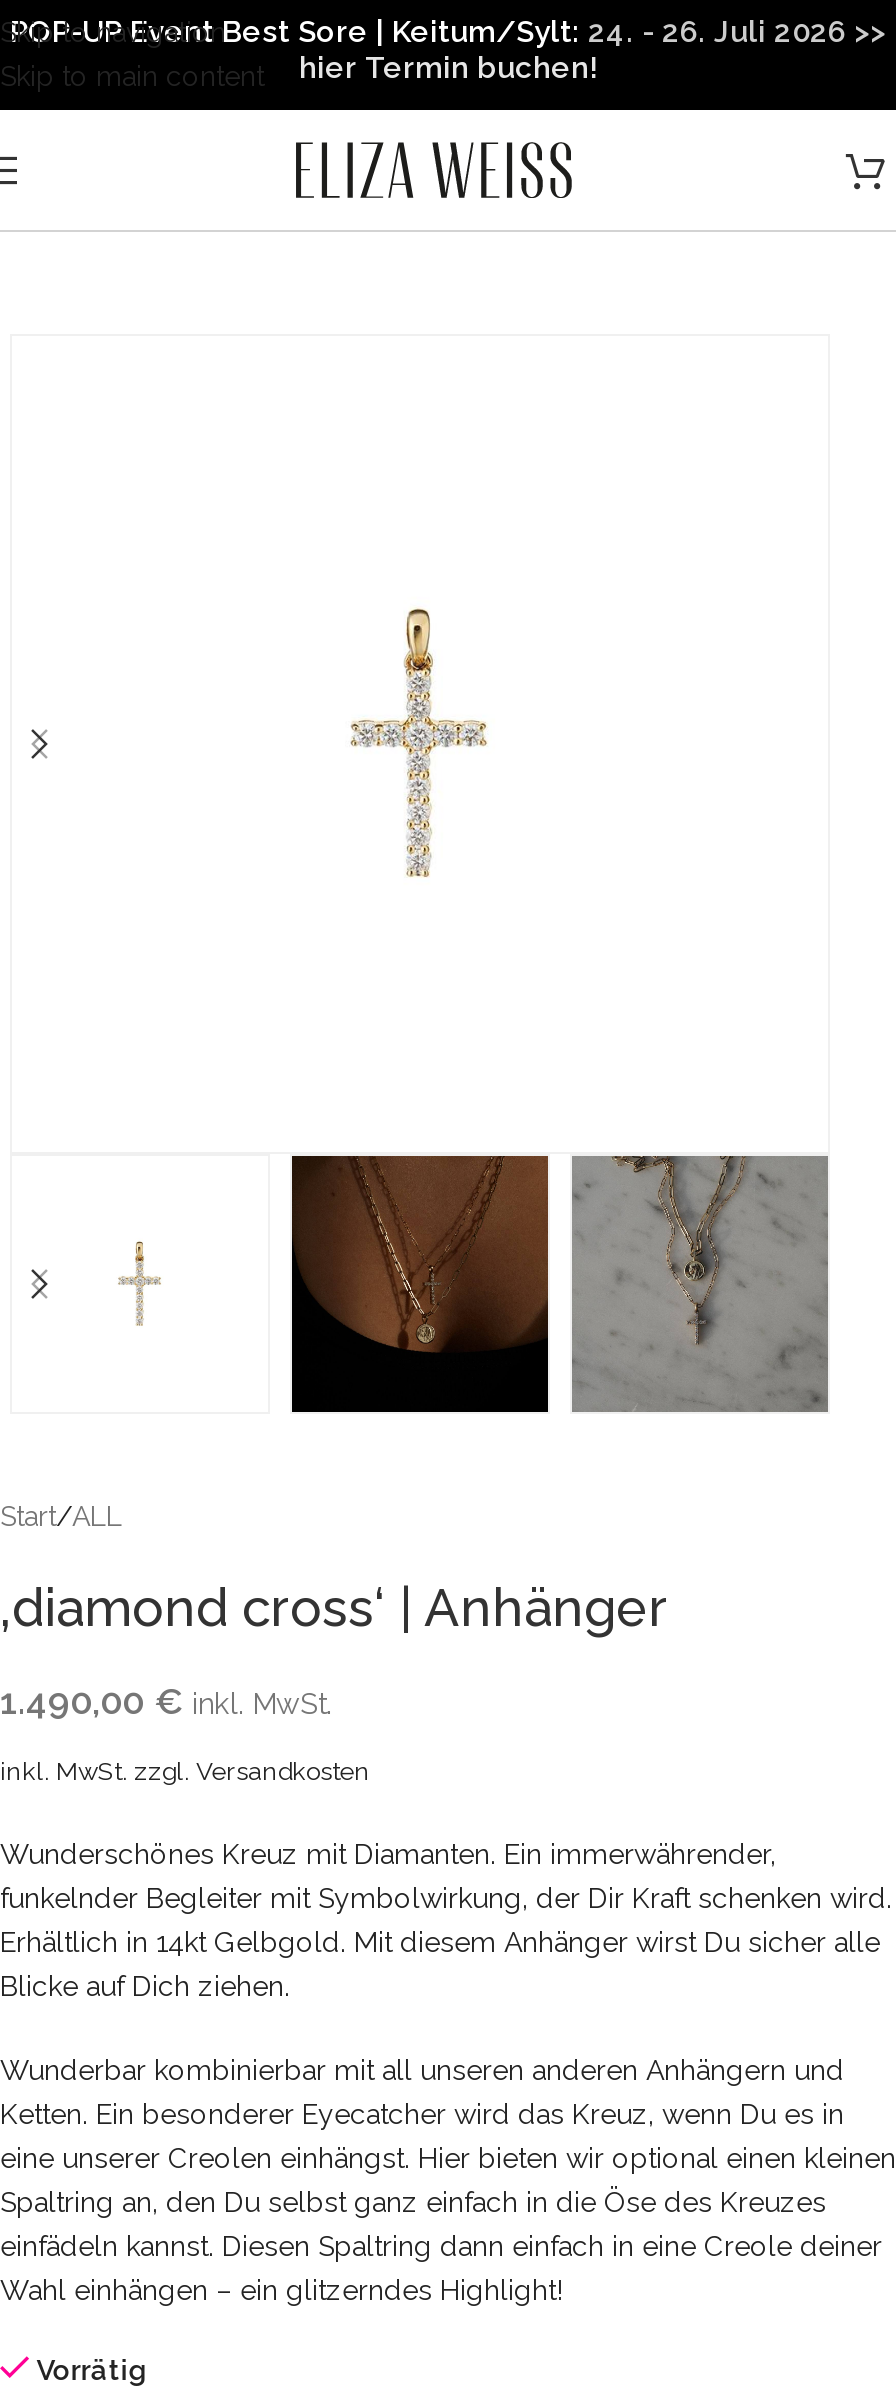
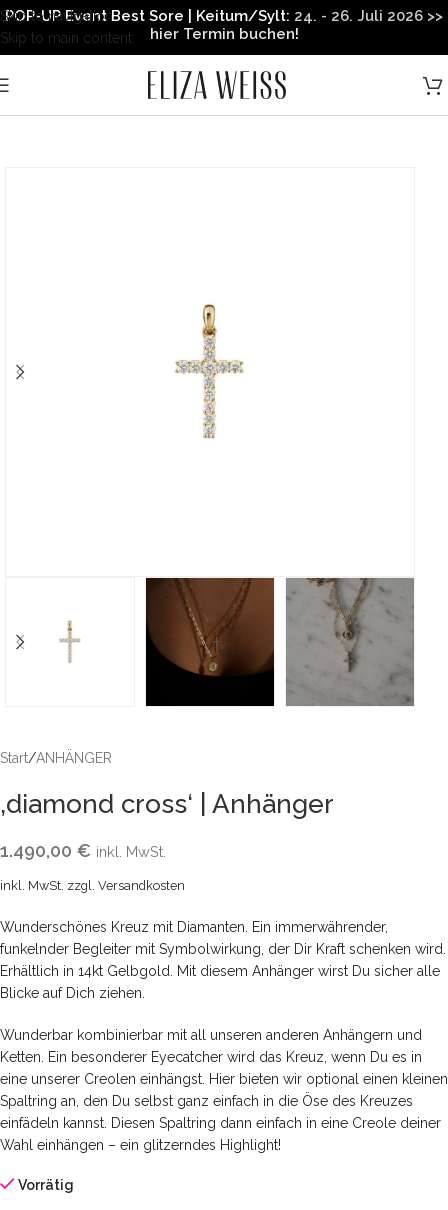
[0,1500,122,1532] Start/ALL -> [0,750,112,766] Start/ANHÄNGER

